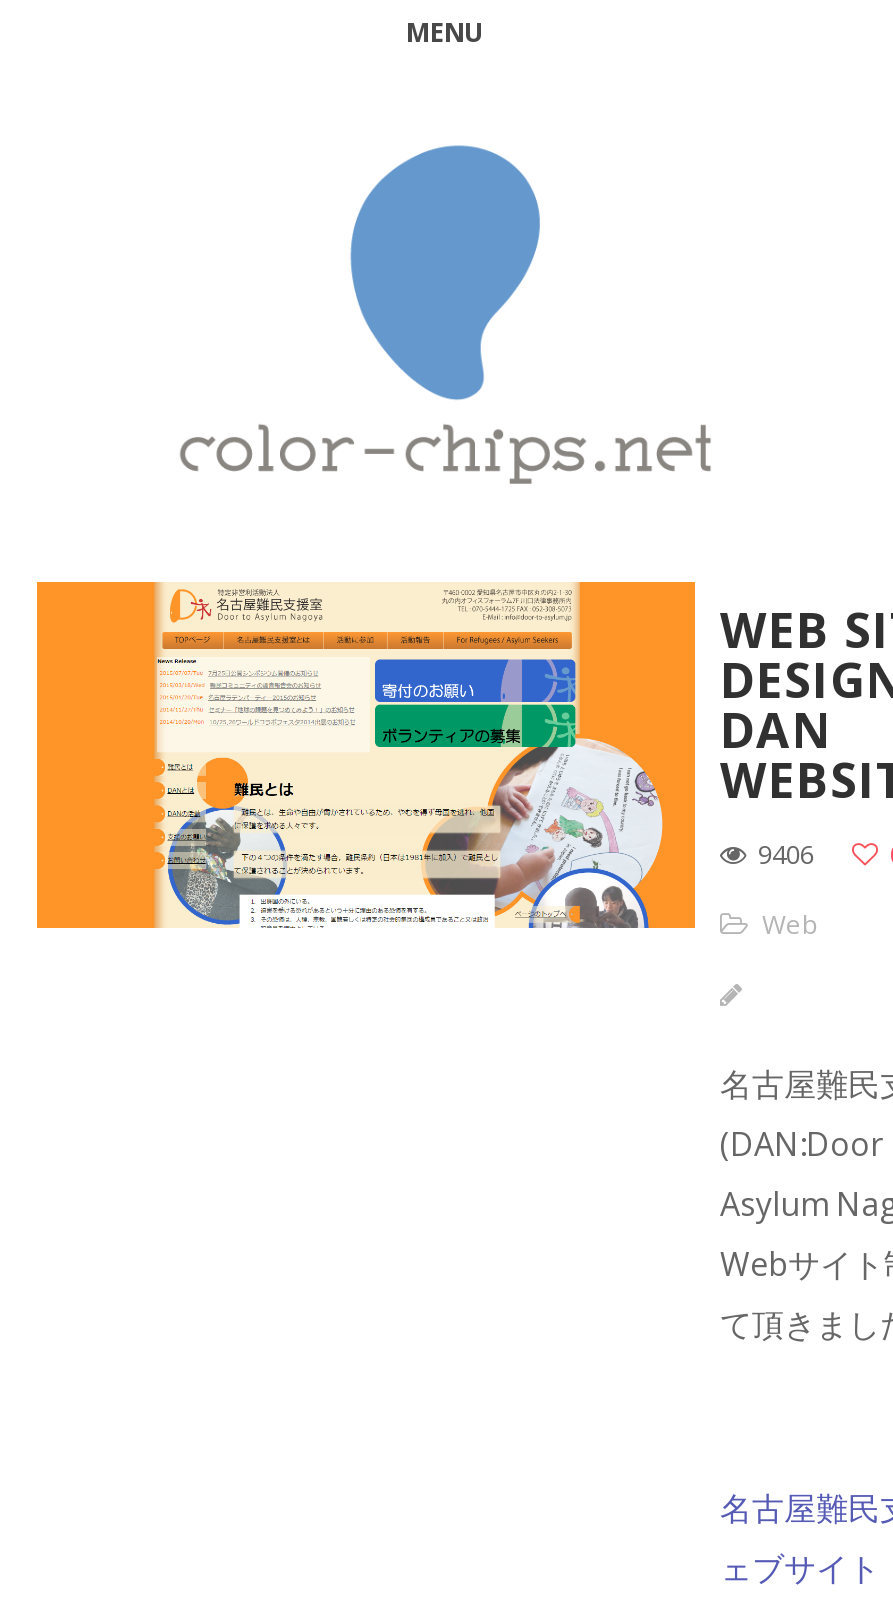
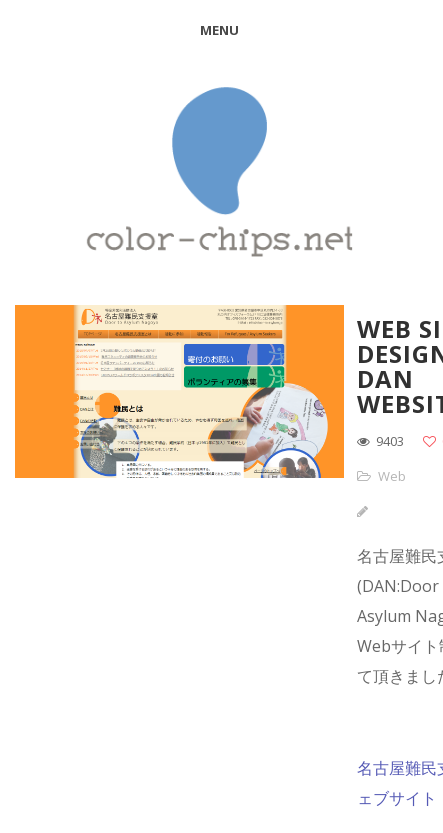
[758,836,814,872] 9406 -> [375,432,403,450] 9403

